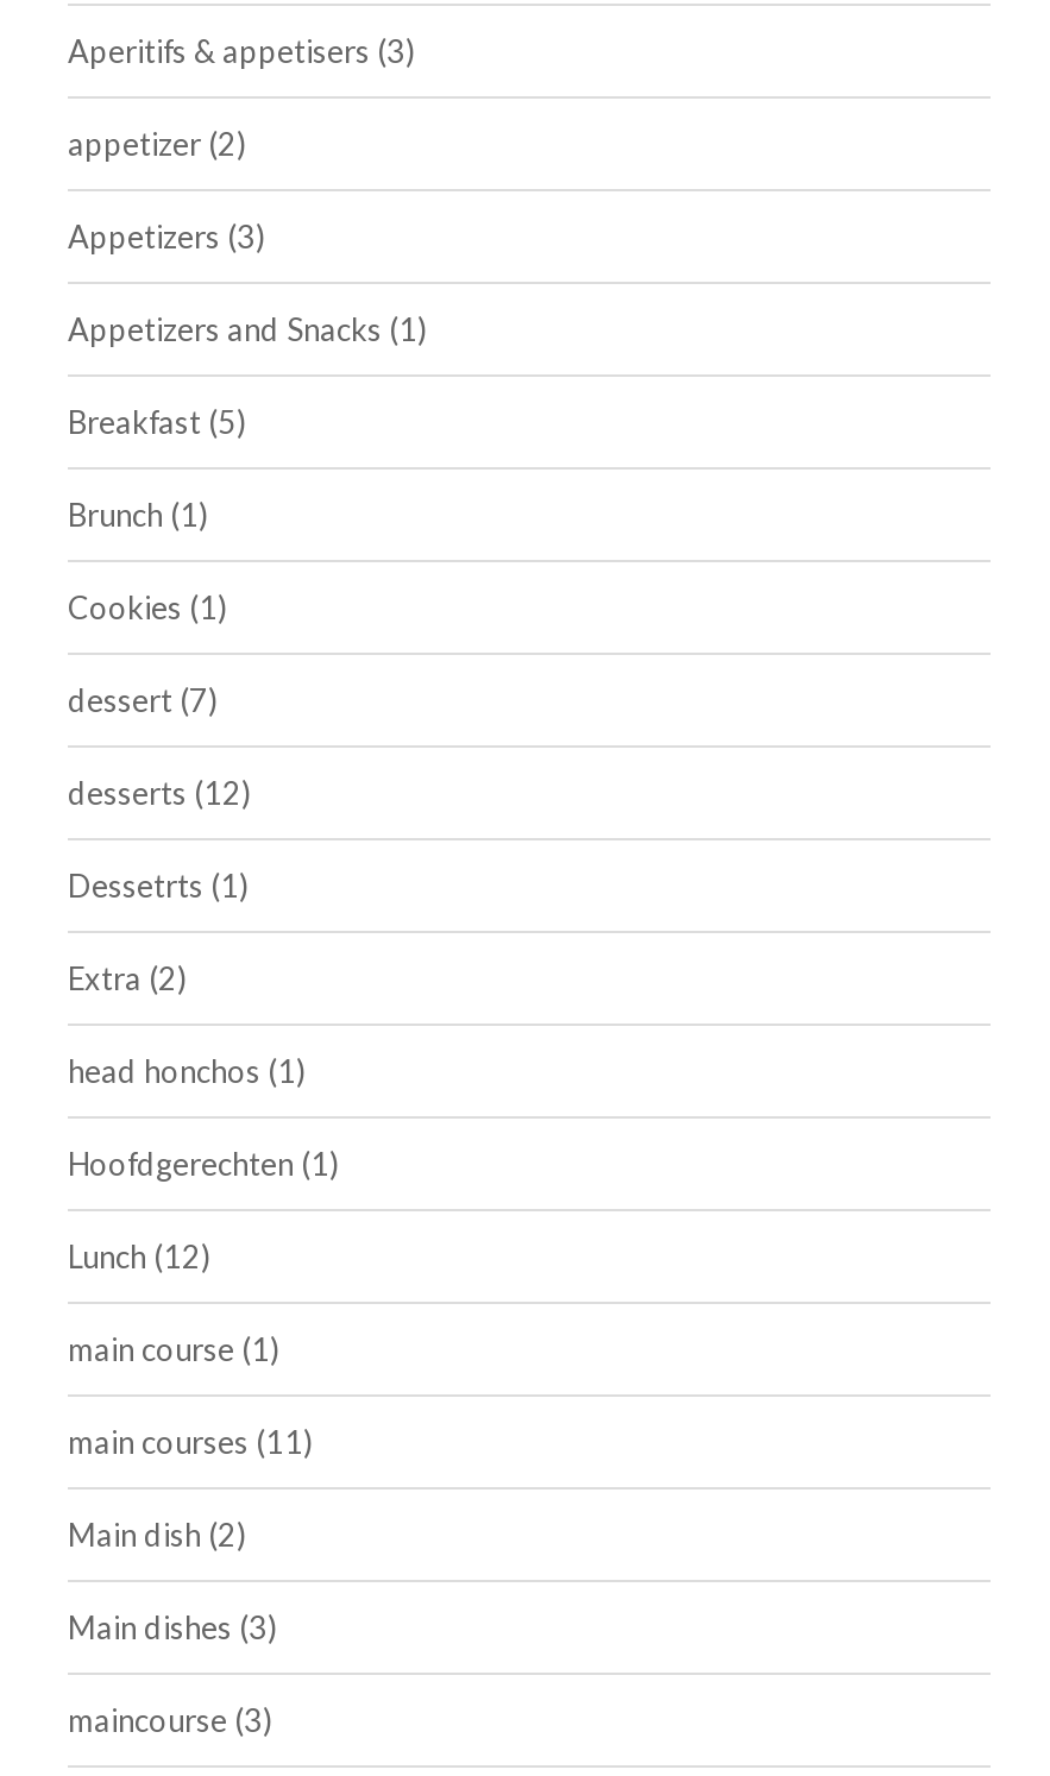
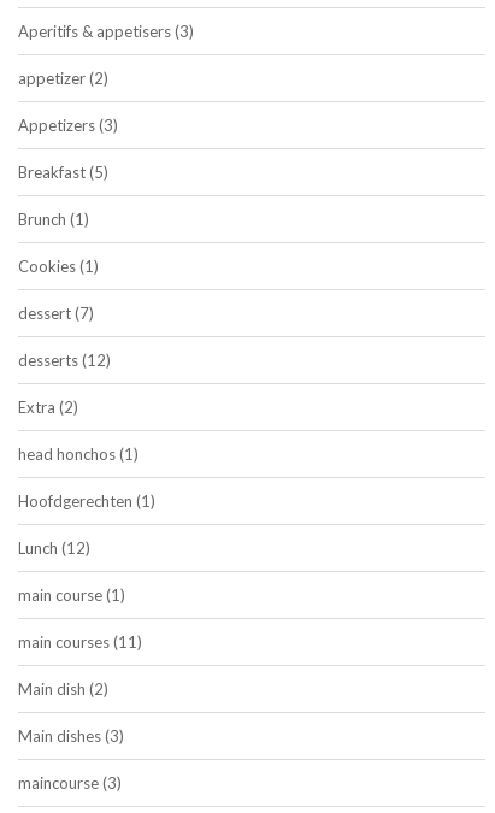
[68,311,427,349] Appetizers and Snacks (1) -> none
[68,867,249,905] Dessetrts (1) -> none

